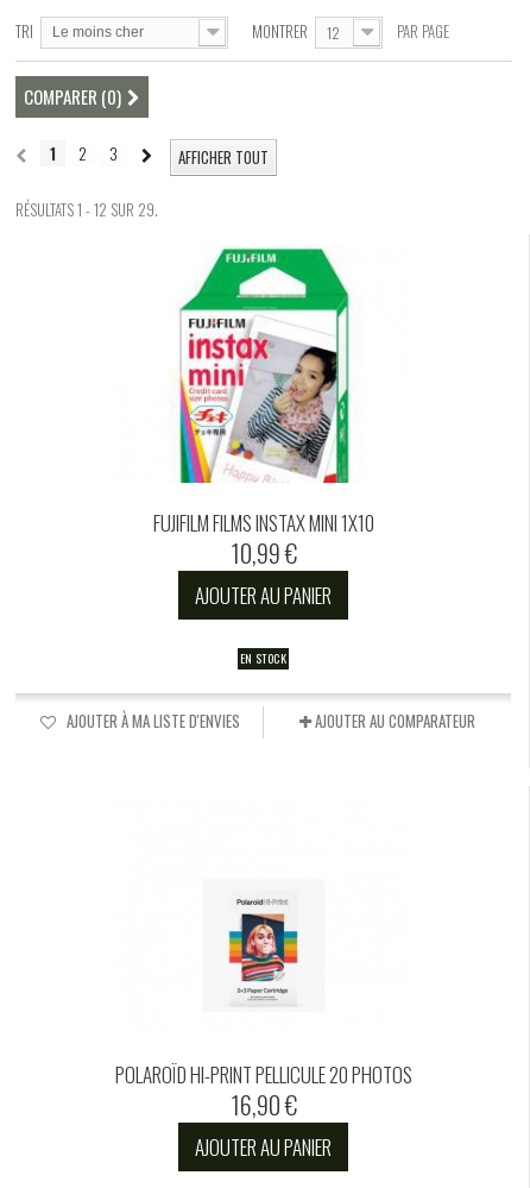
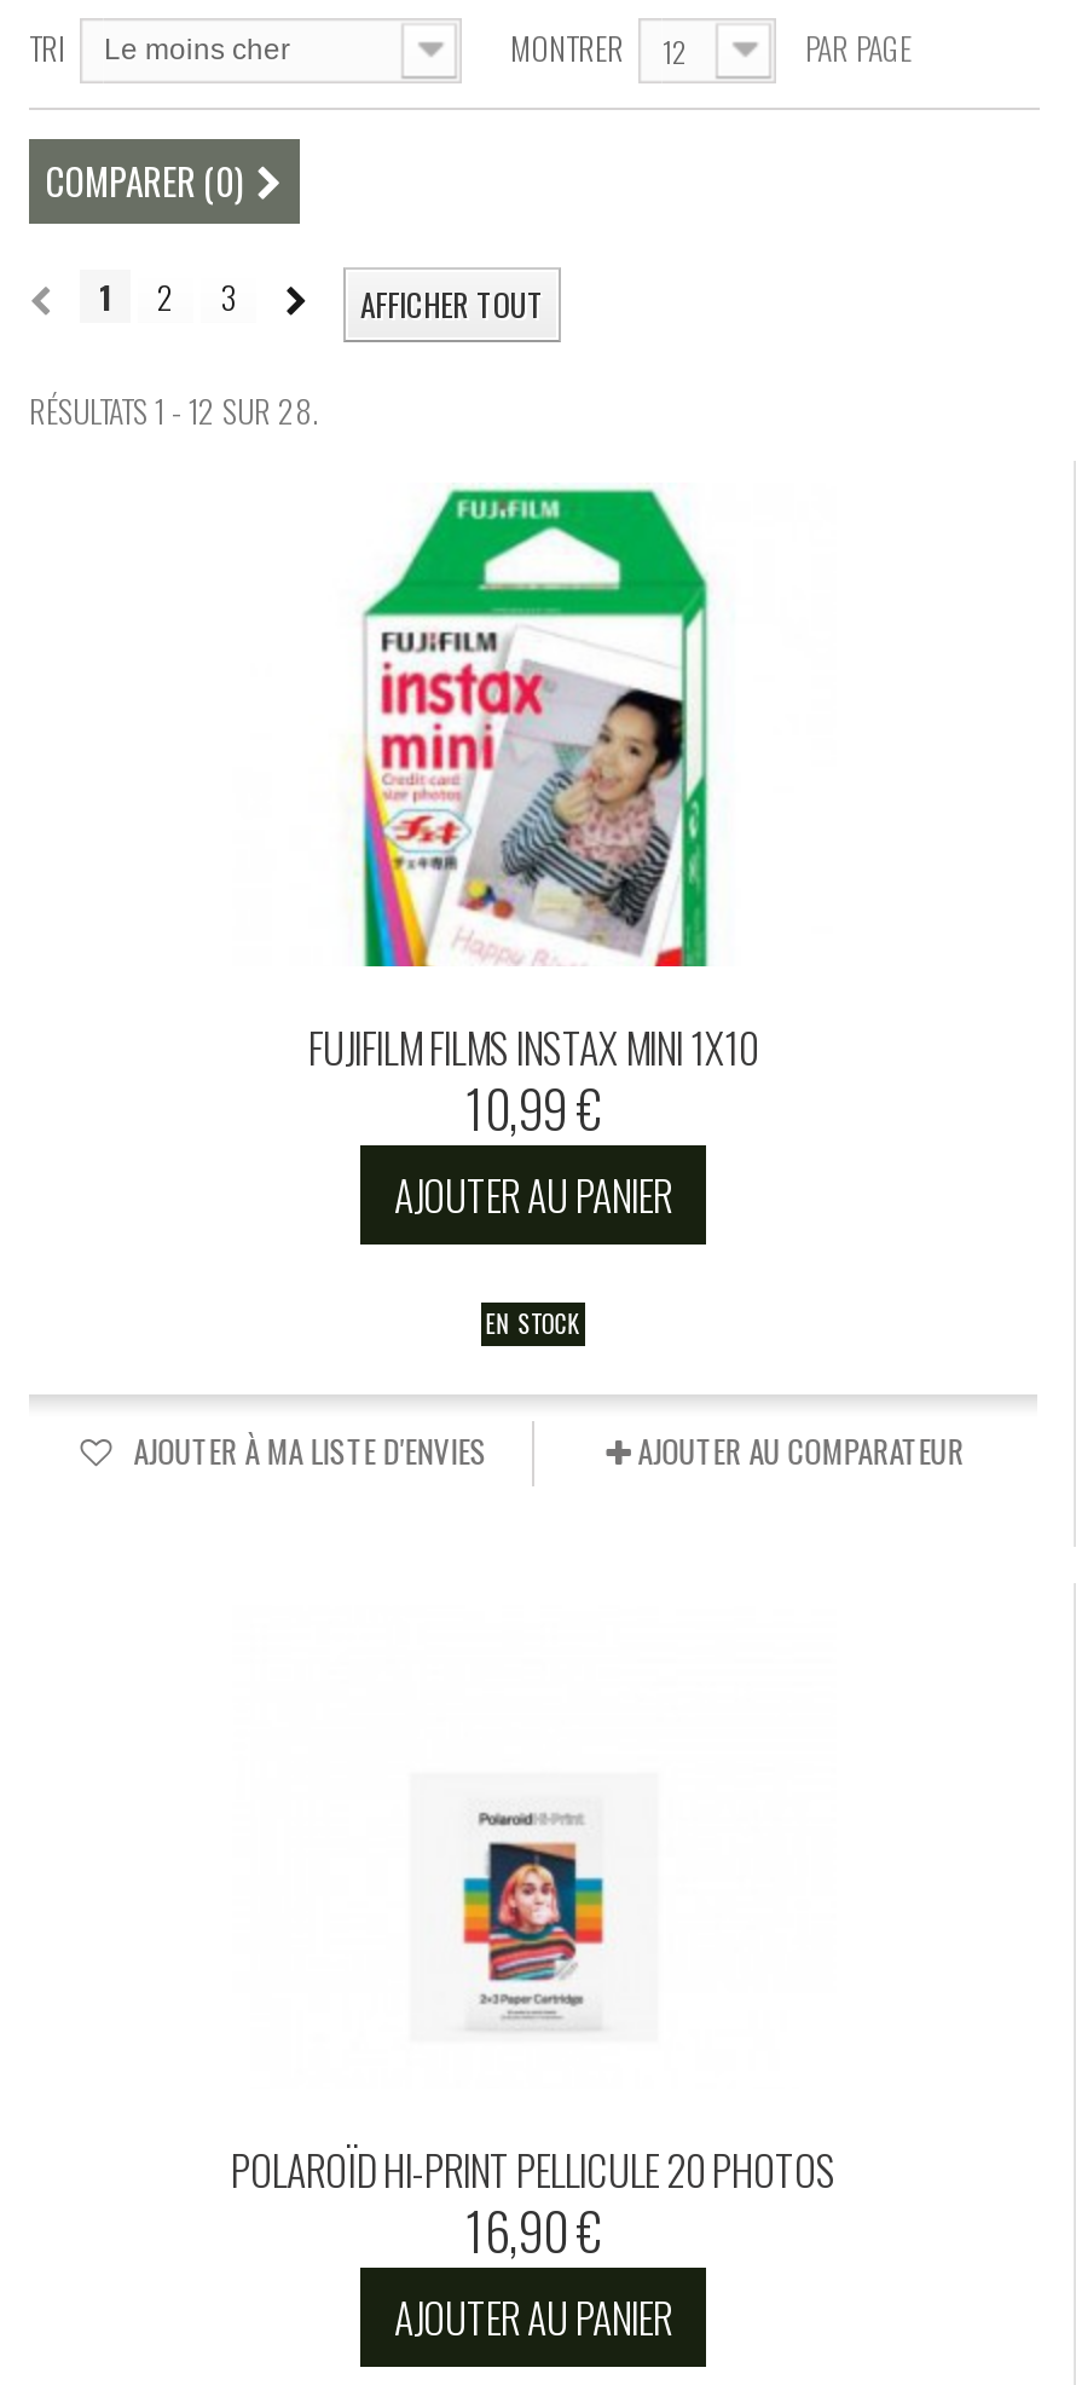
[15,197,158,221] RÉSULTATS 1 - 12 SUR 29. -> [29,386,319,434] RÉSULTATS 1 - 12 SUR 28.

